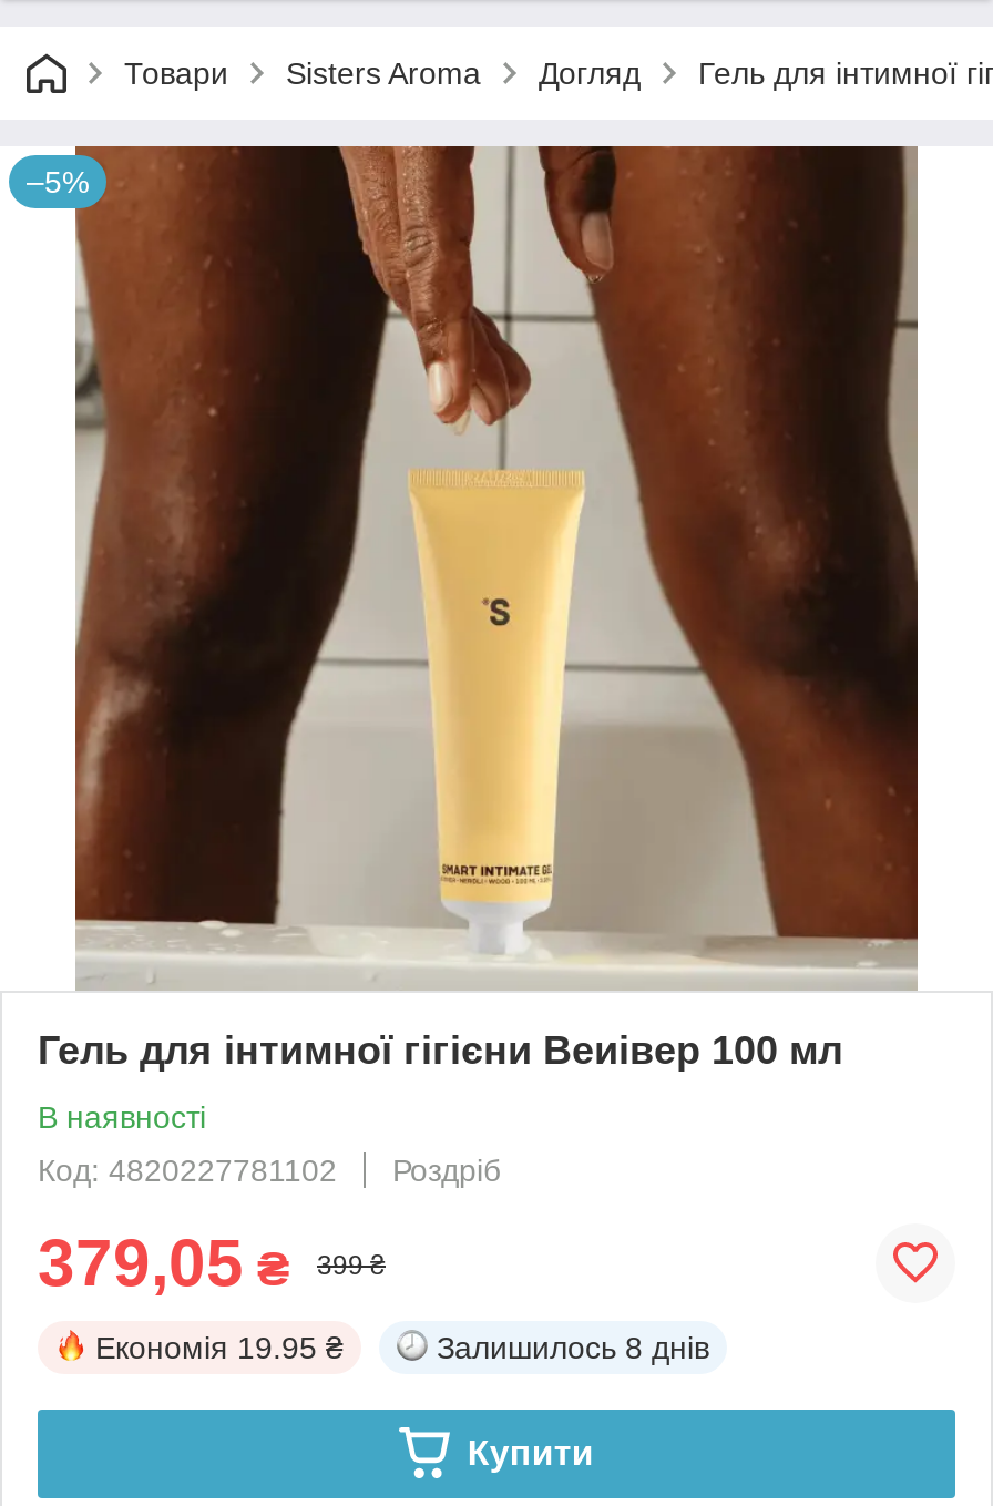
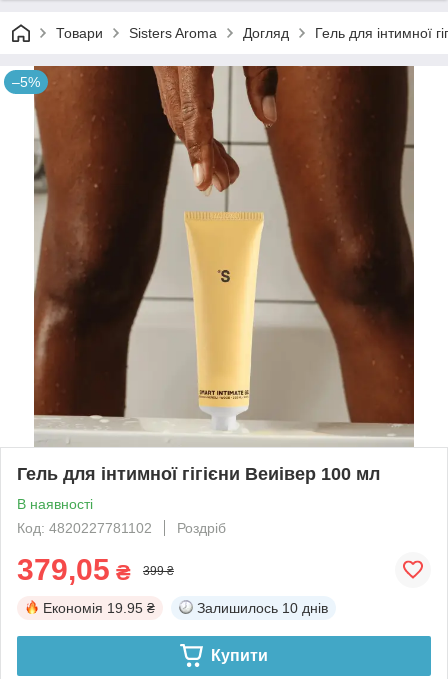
[437,1329,709,1365] Залишилось 8 днів -> [197,600,328,616] Залишилось 10 днів

